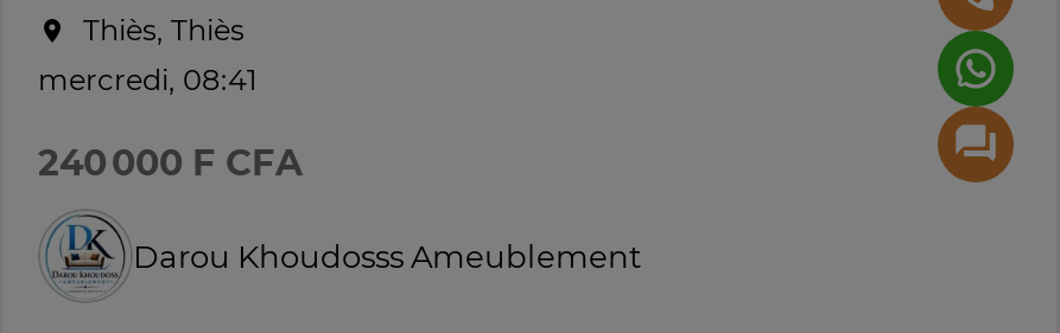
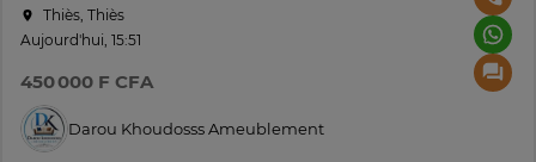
[38,63,256,98] mercredi, 08:41 -> [20,31,141,49] Aujourd'hui, 15:51
[38,141,302,186] 240 000 F CFA -> [20,71,153,93] 450 000 F CFA

